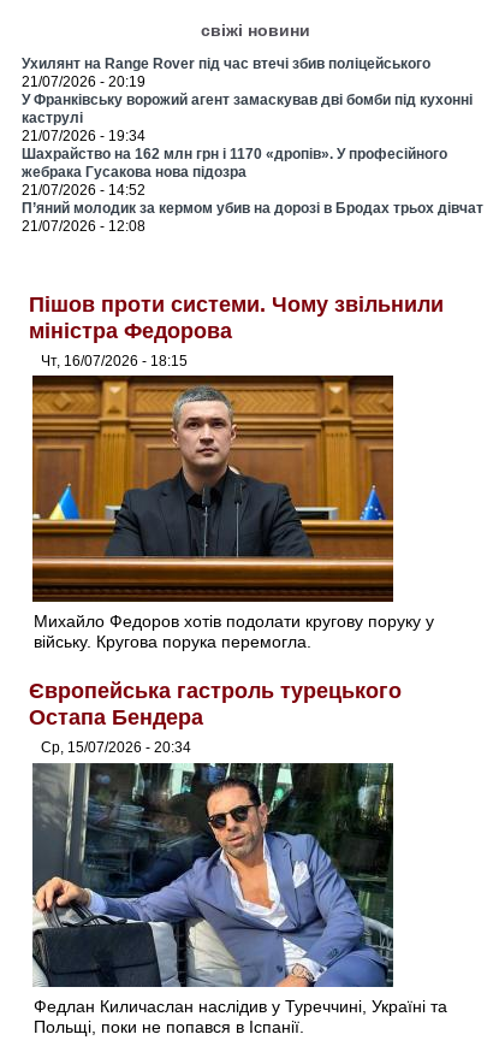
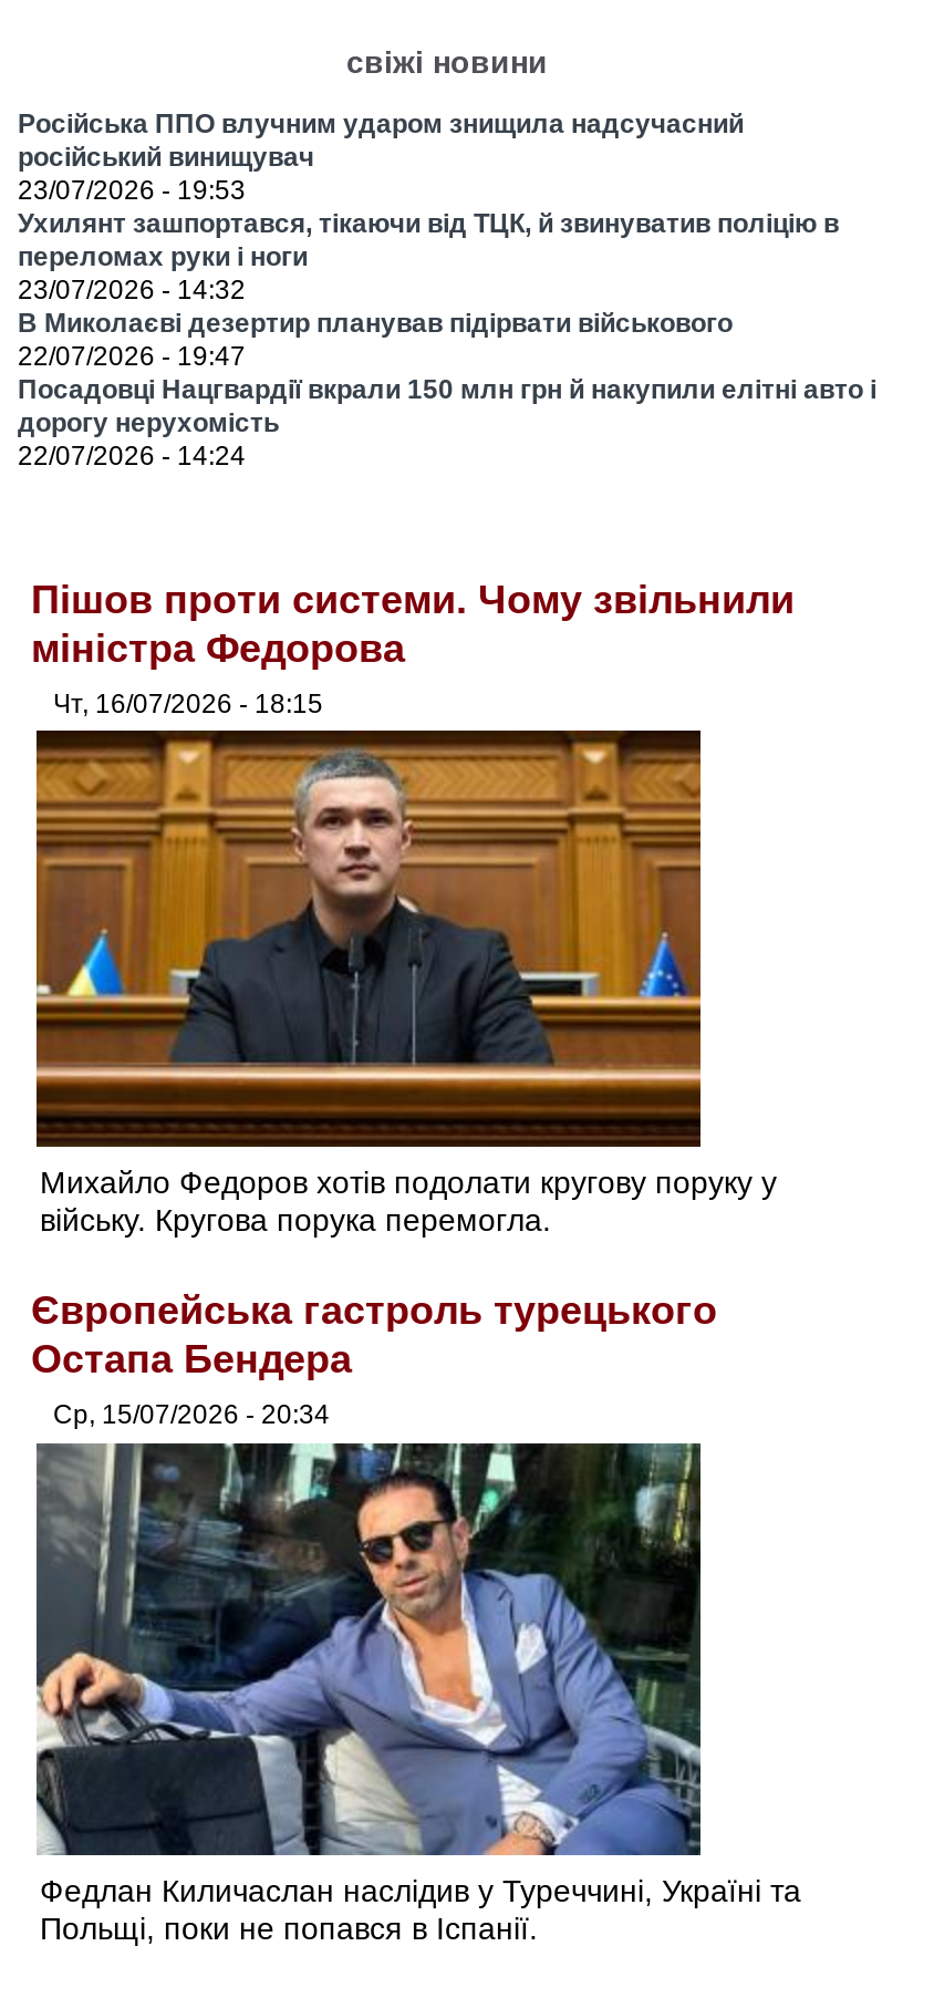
[22,55,484,234] Ухилянт на Range Rover під час втечі збив поліцейського | 21/07/2026 - 20:19 | У Франківську ворожий агент замаскував дві бомби під кухонні | каструлі | 21/07/2026 - 19:34 | Шахрайство на 162 млн грн і 1170 «дропів». У професійного | жебрака Гусакова нова підозра | 21/07/2026 - 14:52 | П’яний молодик за кермом убив на дорозі в Бродах трьох дівчат | 21/07/2026 - 12:08 -> [18,108,876,471] Російська ППО влучним ударом знищила надсучасний | російський винищувач | 23/07/2026 - 19:53 | Ухилянт зашпортався, тікаючи від ТЦК, й звинуватив поліцію в | переломах руки і ноги | 23/07/2026 - 14:32 | В Миколаєві дезертир планував підірвати військового | 22/07/2026 - 19:47 | Посадовці Нацгвардії вкрали 150 млн грн й накупили елітні авто і | дорогу нерухомість | 22/07/2026 - 14:24

